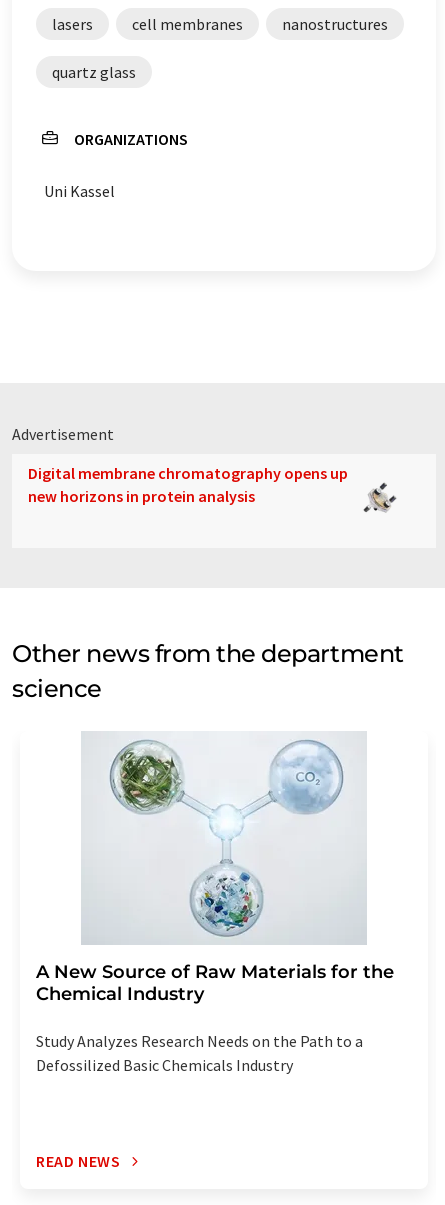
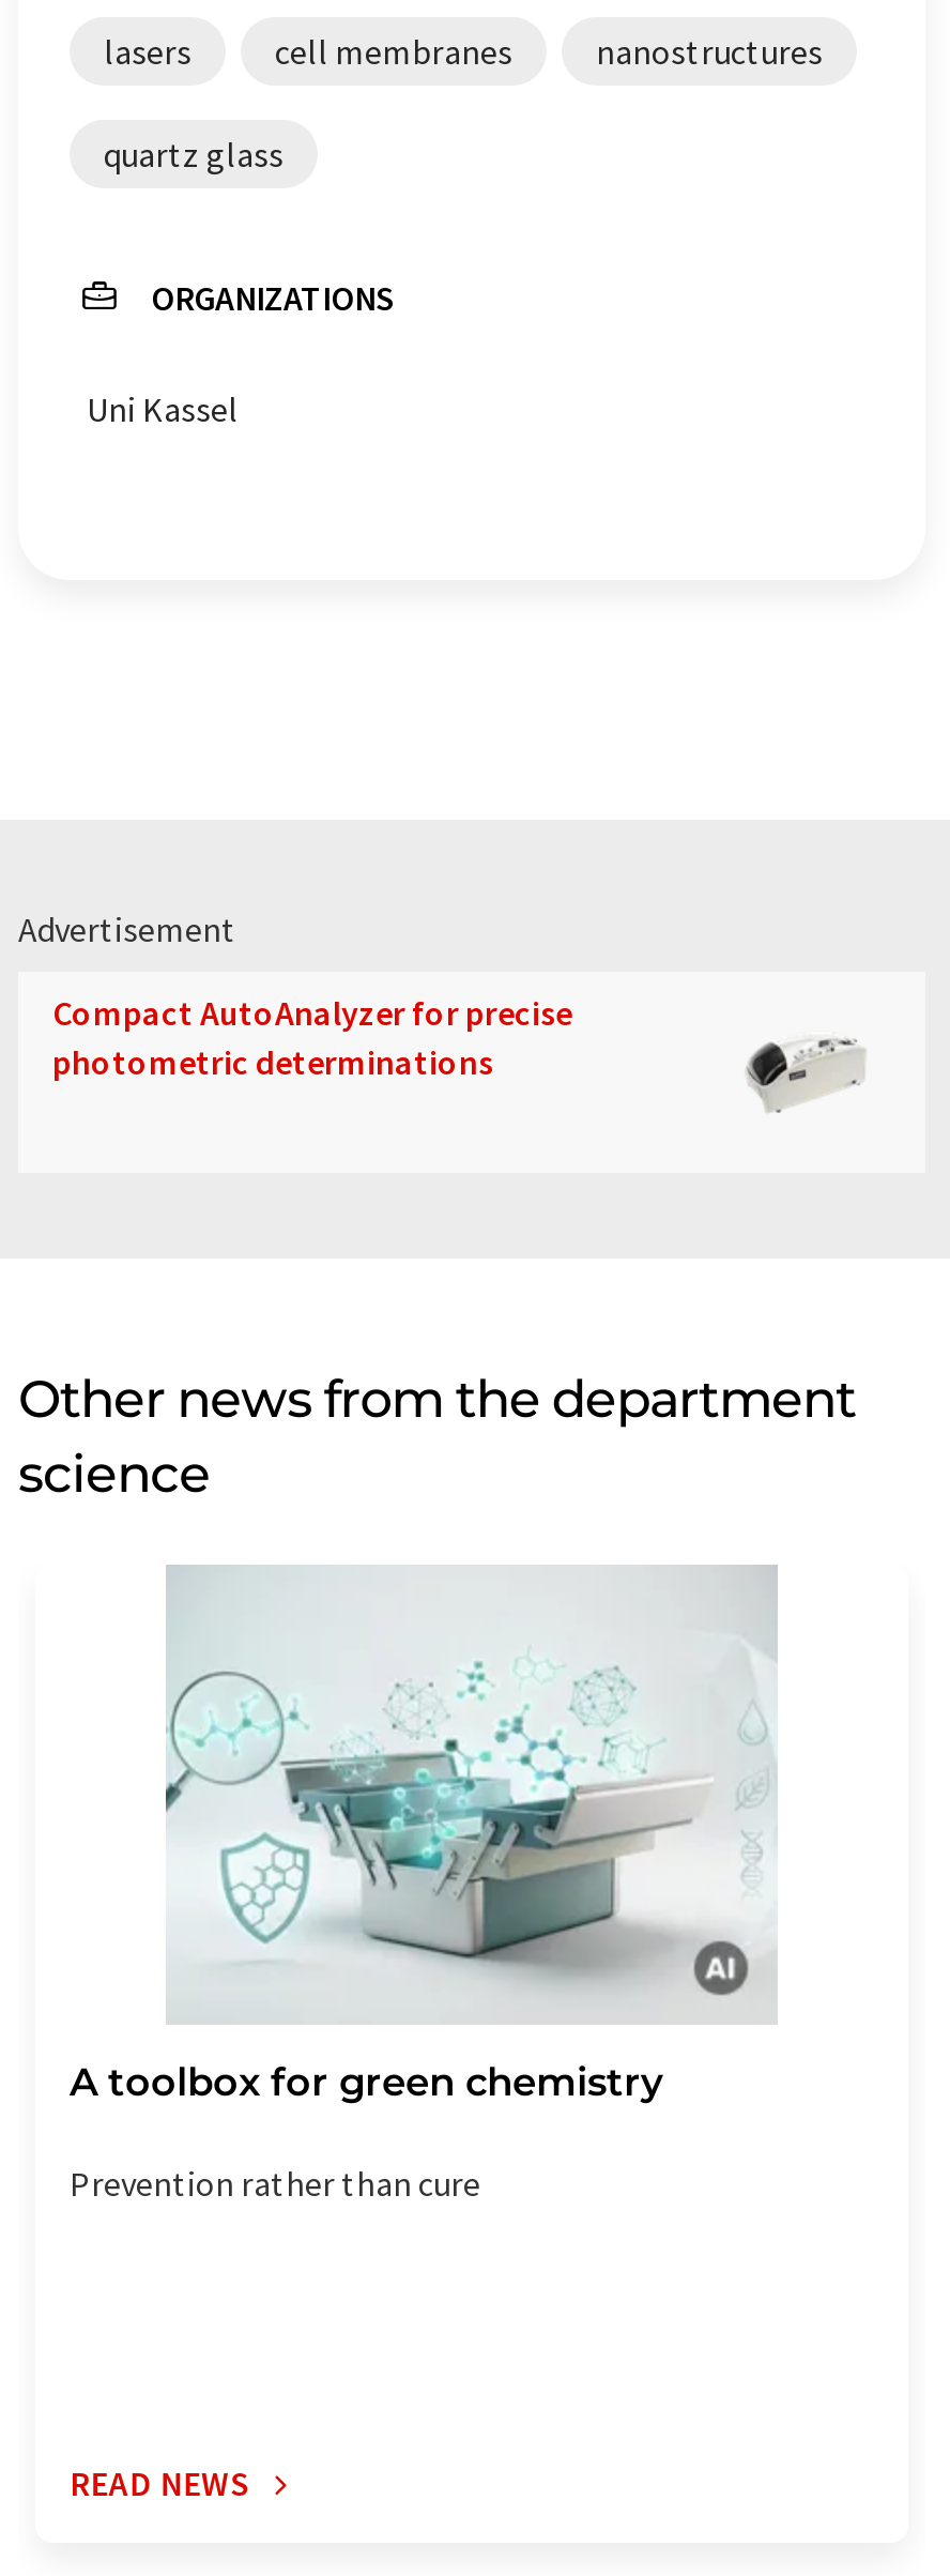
[28,463,348,506] Digital membrane chromatography opens up | new horizons in protein analysis -> [52,991,572,1083] Compact AutoAnalyzer for precise | photometric determinations
[353,482,407,519] [image] -> [744,1036,868,1115] [image]
[36,735,394,1005] [image] | A New Source of Raw Materials for the | Chemical Industry -> [70,1567,776,2106] [image] | A toolbox for green chemistry
[36,1031,363,1075] Study Analyzes Research Needs on the Path to a | Defossilized Basic Chemicals Industry -> [70,2162,480,2205] Prevention rather than cure

